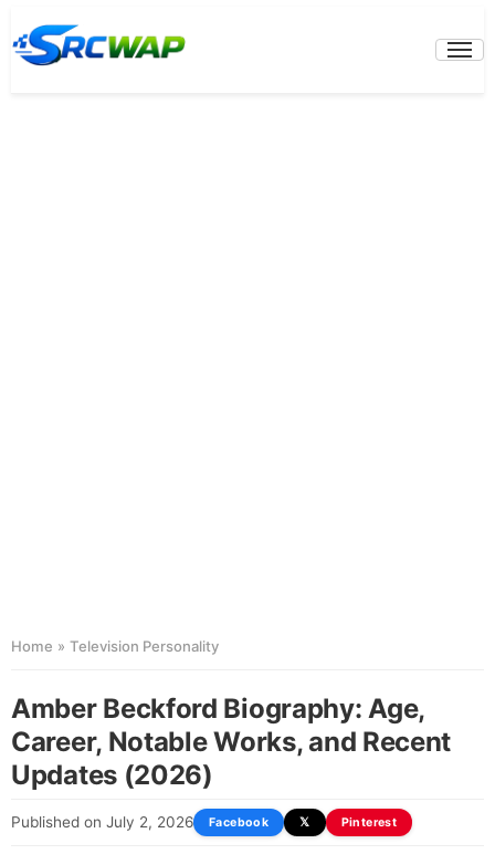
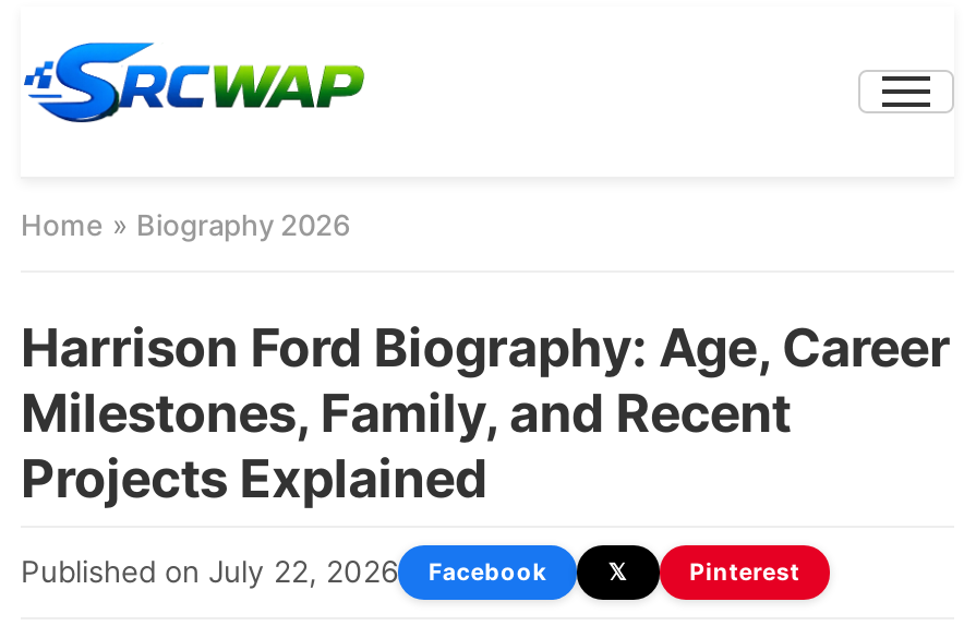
[11,637,219,655] Home» Television Personality -> [21,207,350,242] Home» Biography 2026
[11,692,451,791] Amber Beckford Biography: Age, | Career, Notable Works, and Recent | Updates (2026) -> [21,316,950,510] Harrison Ford Biography: Age, Career | Milestones, Family, and Recent | Projects Explained
[11,814,193,831] Published on July 2, 2026 -> [21,555,398,590] Published on July 22, 2026

